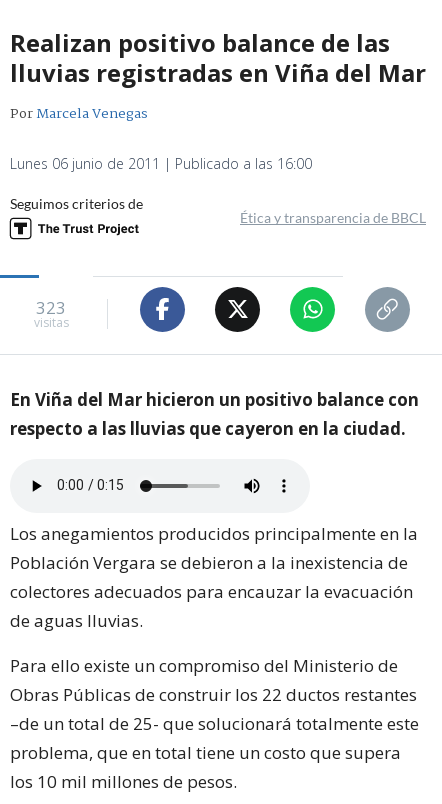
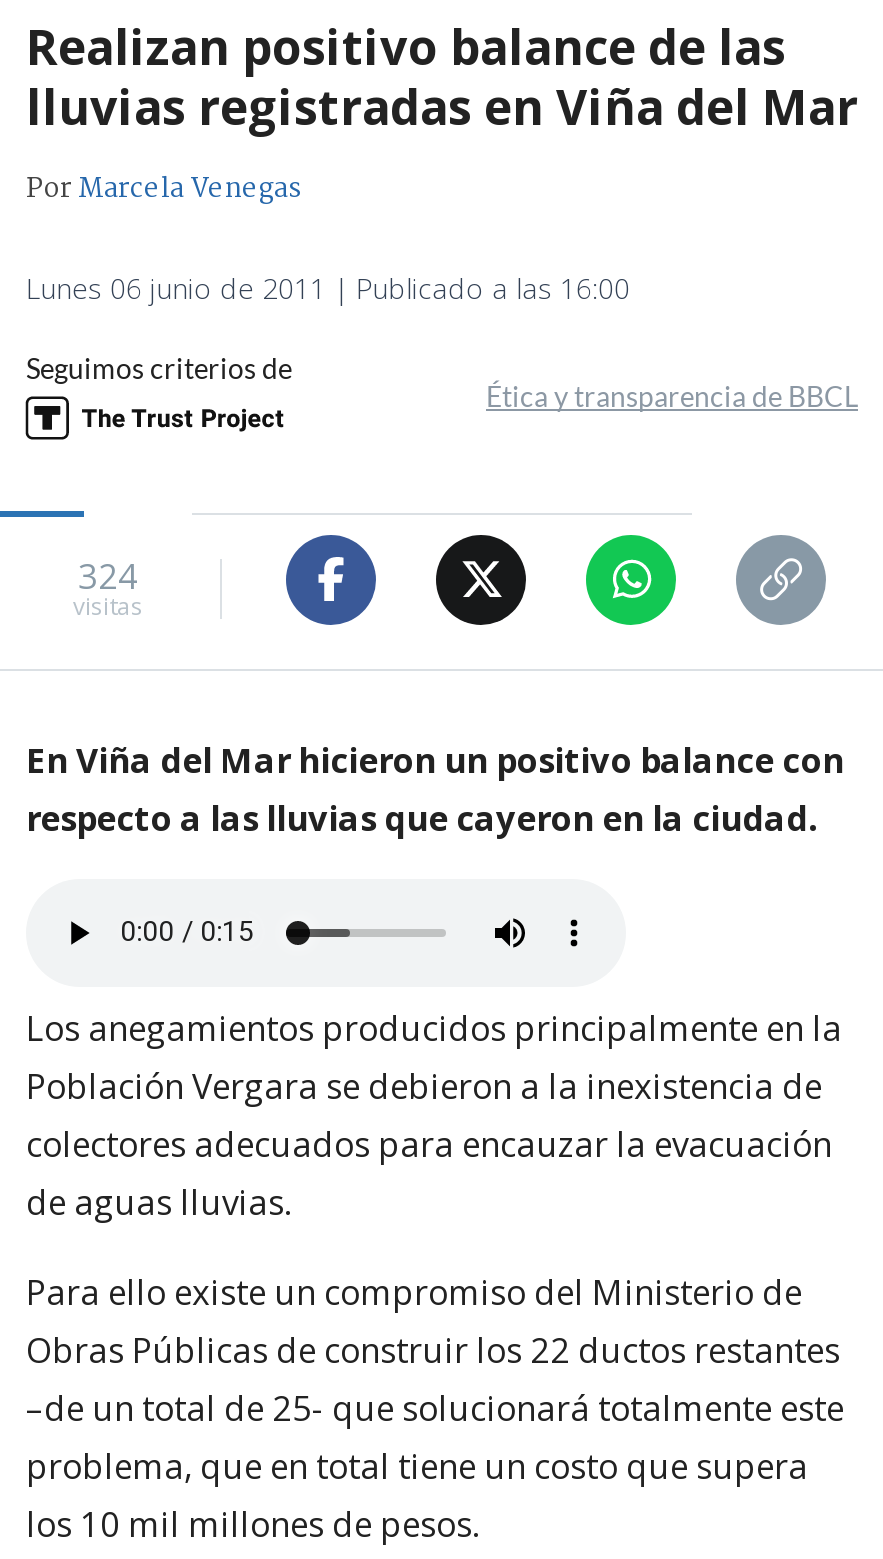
[36,296,66,319] 323 -> [78,554,138,600] 324

